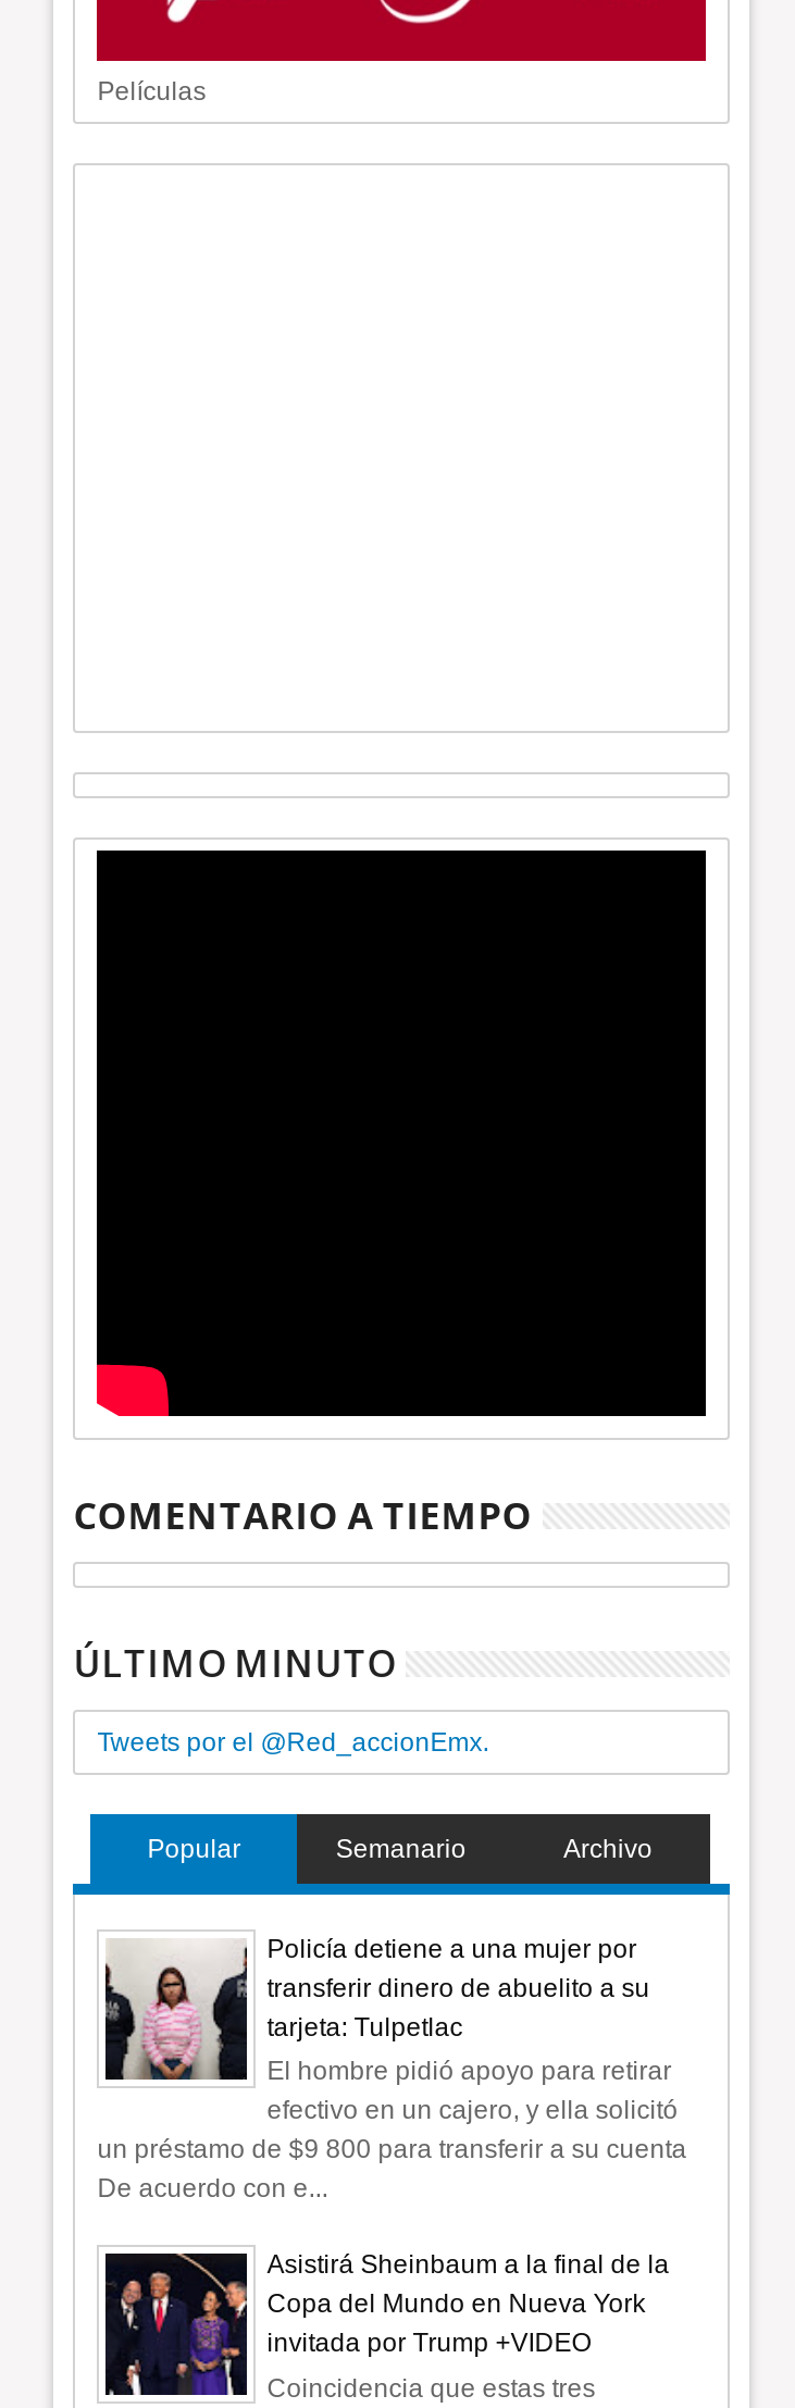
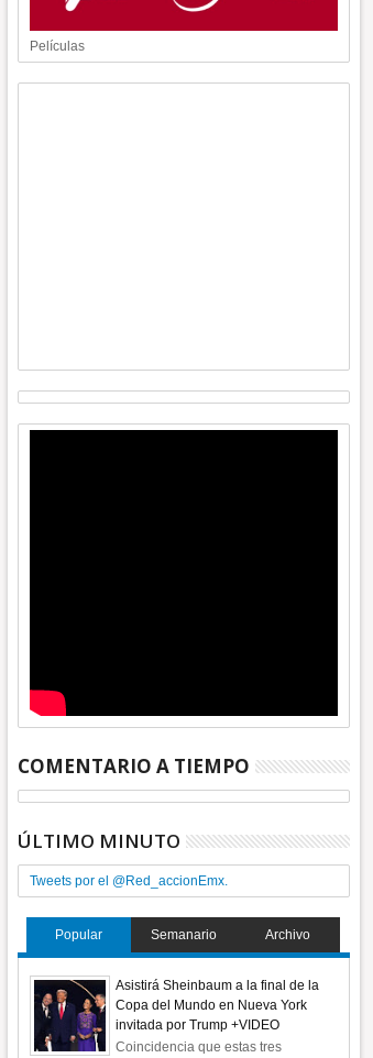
[97,1934,687,2205] [image] | Policía detiene a una mujer por | transferir dinero de abuelito a su | tarjeta: Tulpetlac | El hombre pidió apoyo para retirar | efectivo en un cajero, y ella solicitó | un préstamo de $9 800 para transferir a su cuenta | De acuerdo con e... -> none

